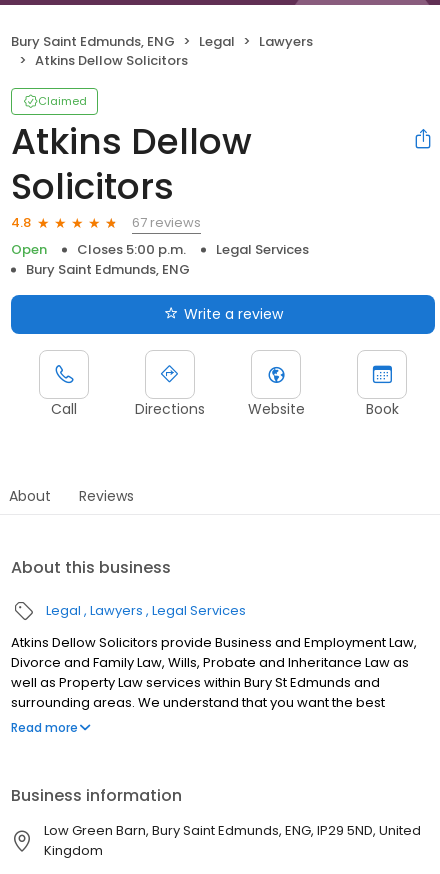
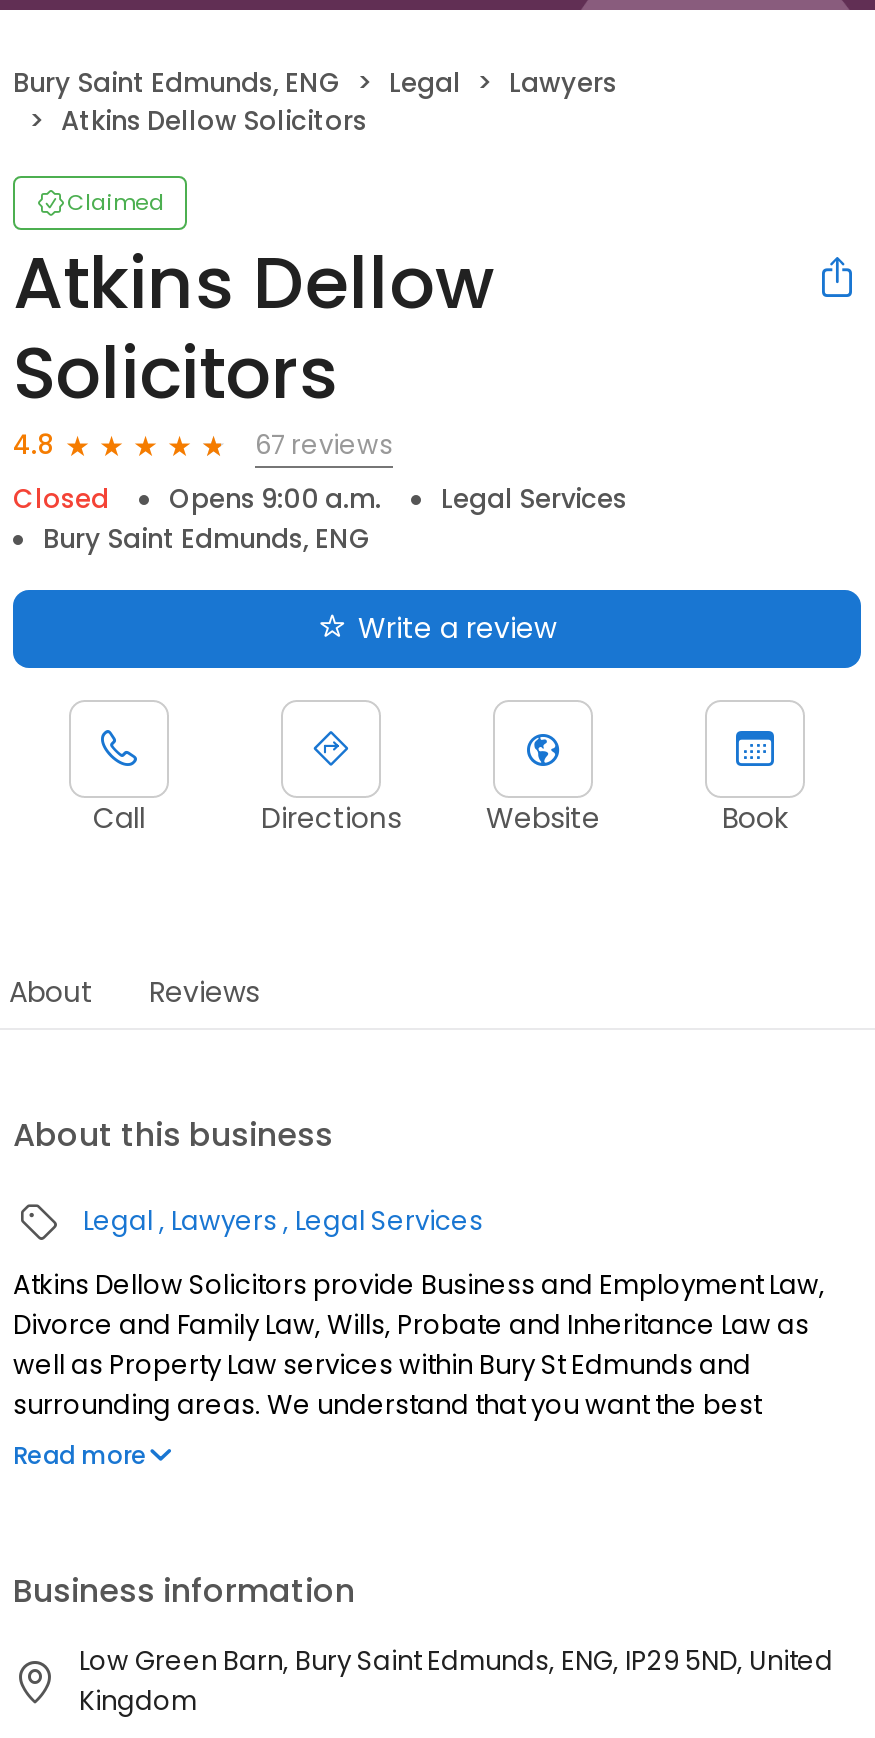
[11,240,186,259] Open | Closes 5:00 p.m. -> [13,480,381,518] Closed | Opens 9:00 a.m.

